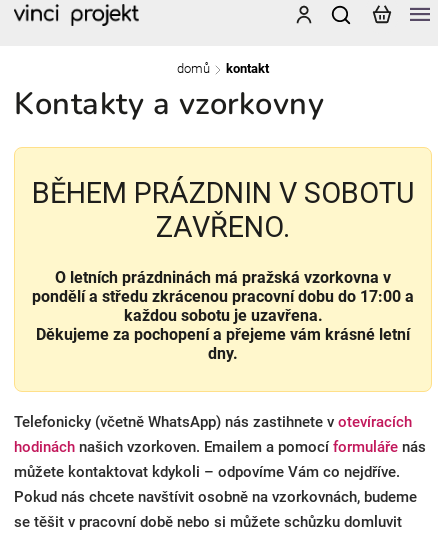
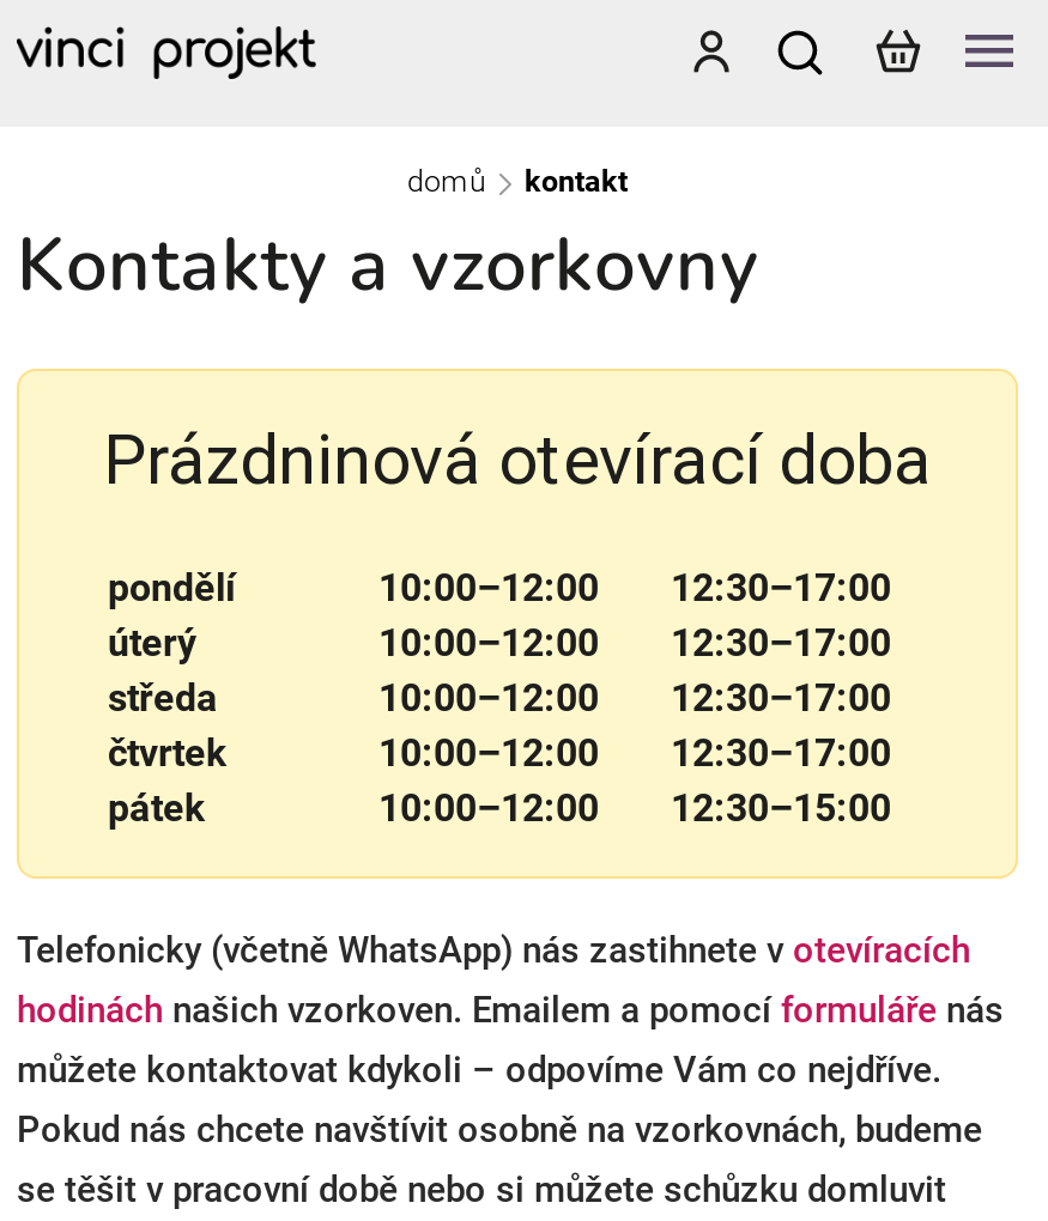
[32,176,414,244] BĚHEM PRÁZDNIN V SOBOTU | ZAVŘENO. -> [103,419,932,500] Prázdninová otevírací doba
[32,268,414,363] O letních prázdninách má pražská vzorkovna v | pondělí a středu zkrácenou pracovní dobu do 17:00 a | každou sobotu je uzavřena. | Děkujeme za pochopení a přejeme vám krásné letní | dny. -> [108,565,891,831] pondělí | 10:00–12:00 | 12:30–17:00 | úterý | 10:00–12:00 | 12:30–17:00 | středa | 10:00–12:00 | 12:30–17:00 | čtvrtek | 10:00–12:00 | 12:30–17:00 | pátek | 10:00–12:00 | 12:30–15:00

